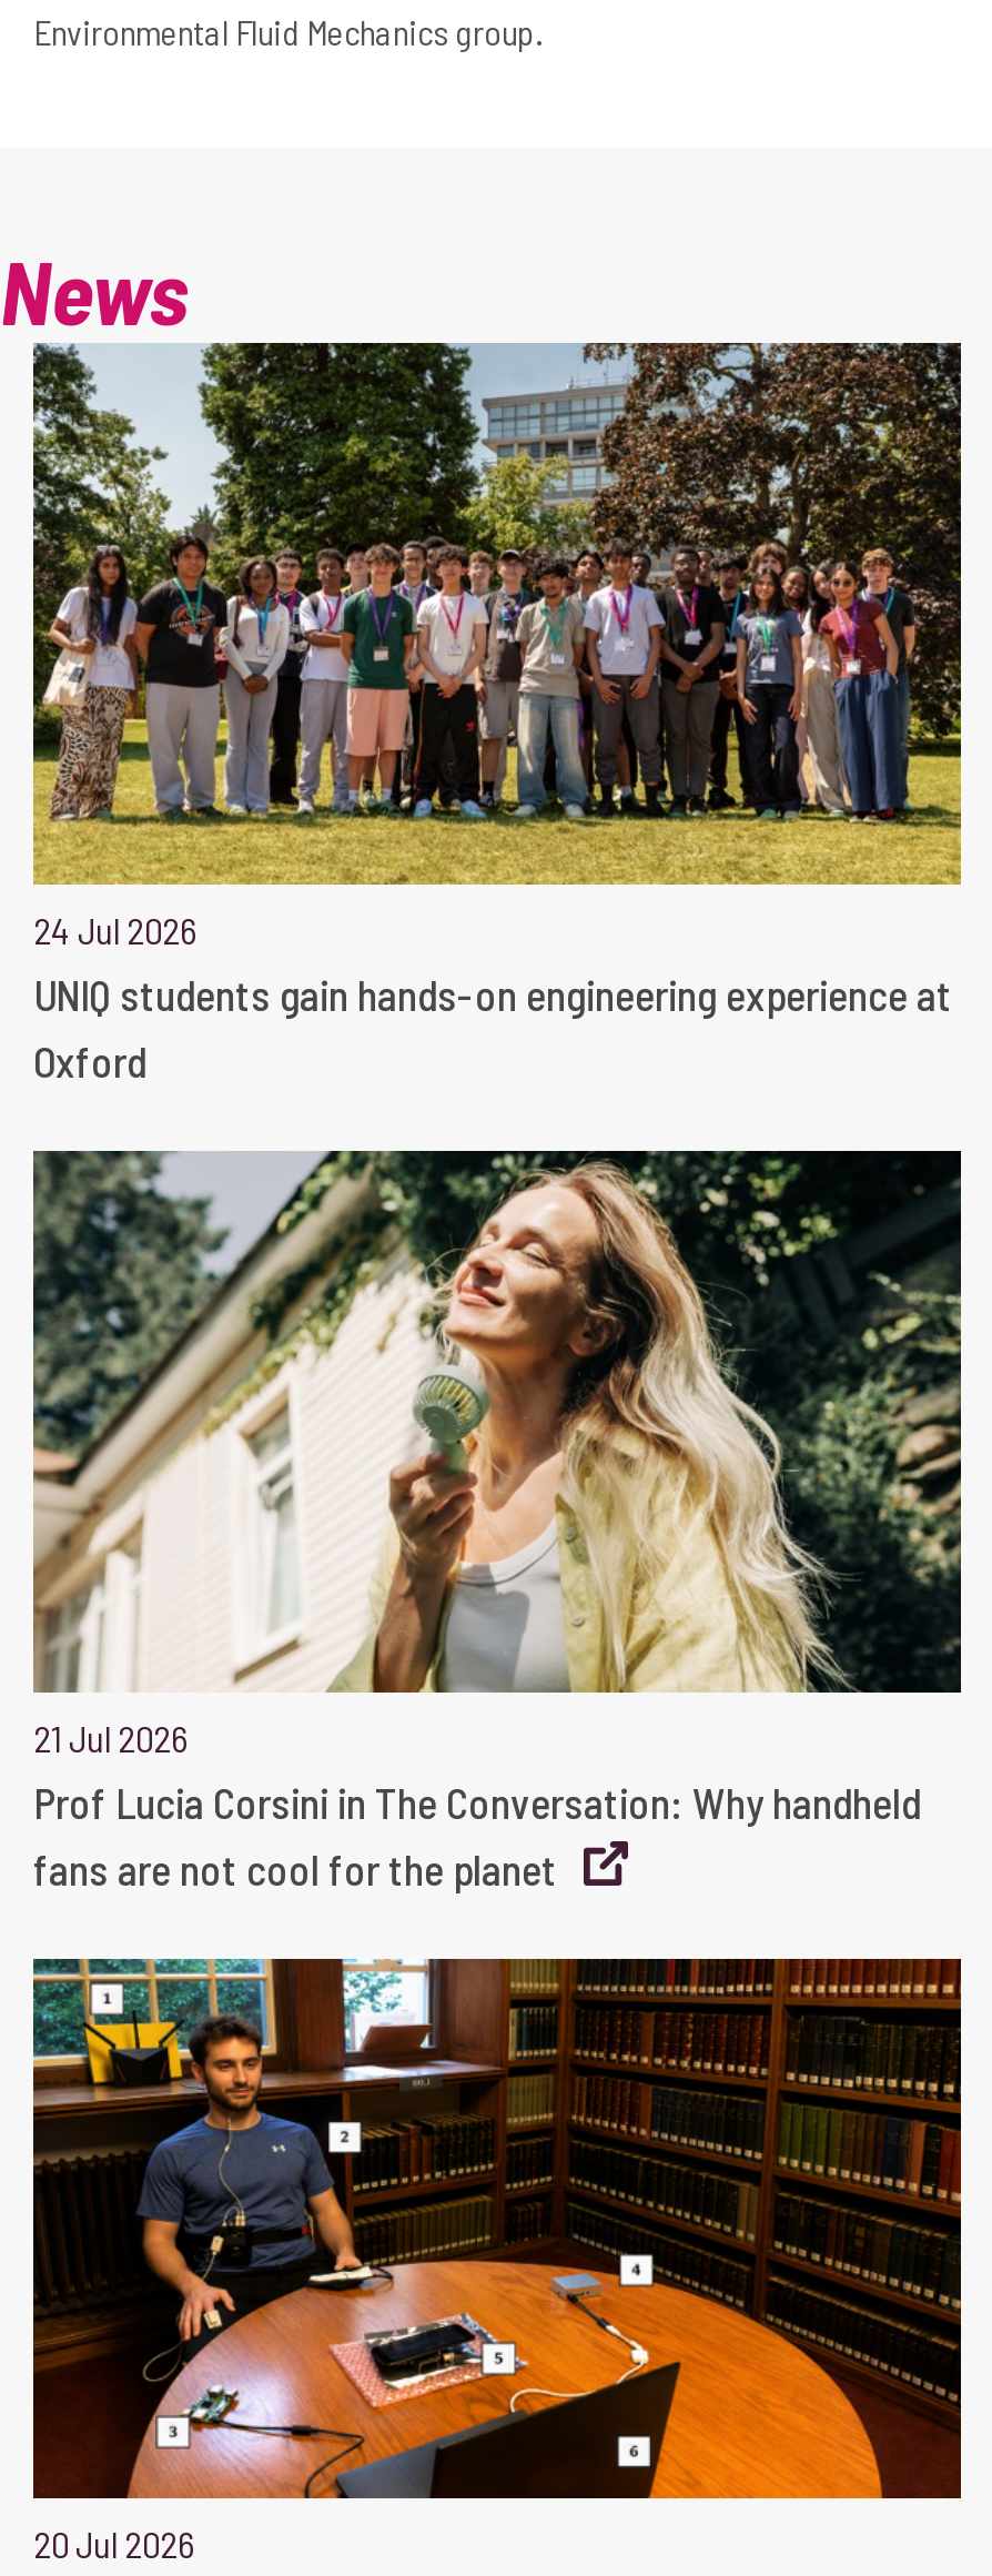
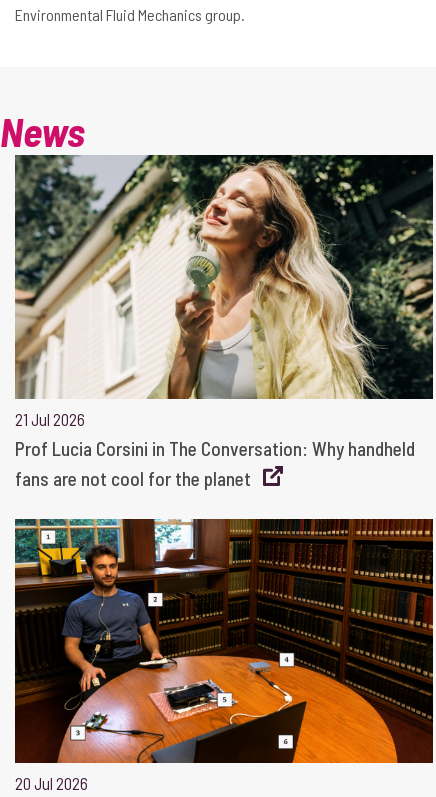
[31,341,963,1086] [image] | 24 Jul 2026 | UNIQ students gain hands-on engineering experience at | Oxford -> none

